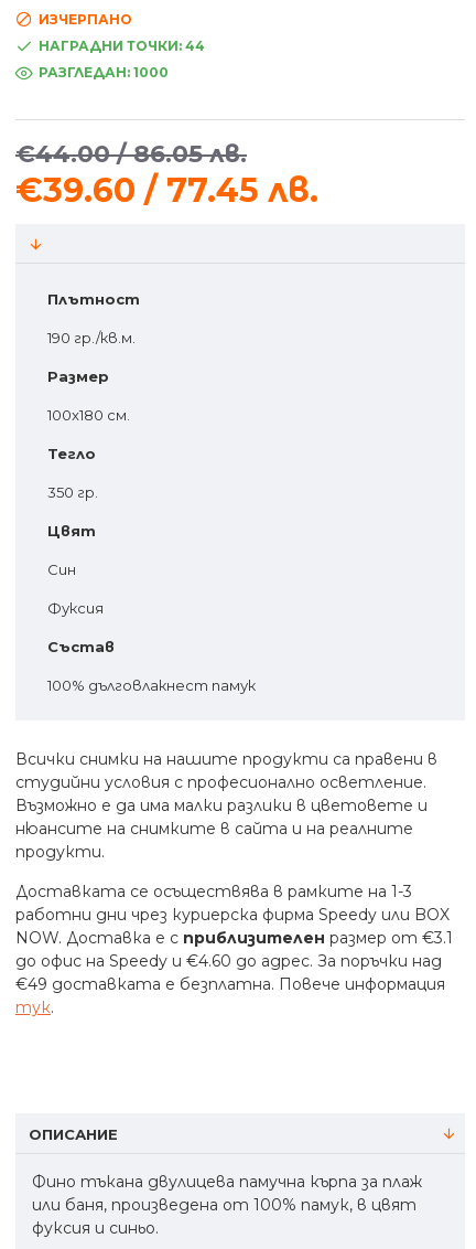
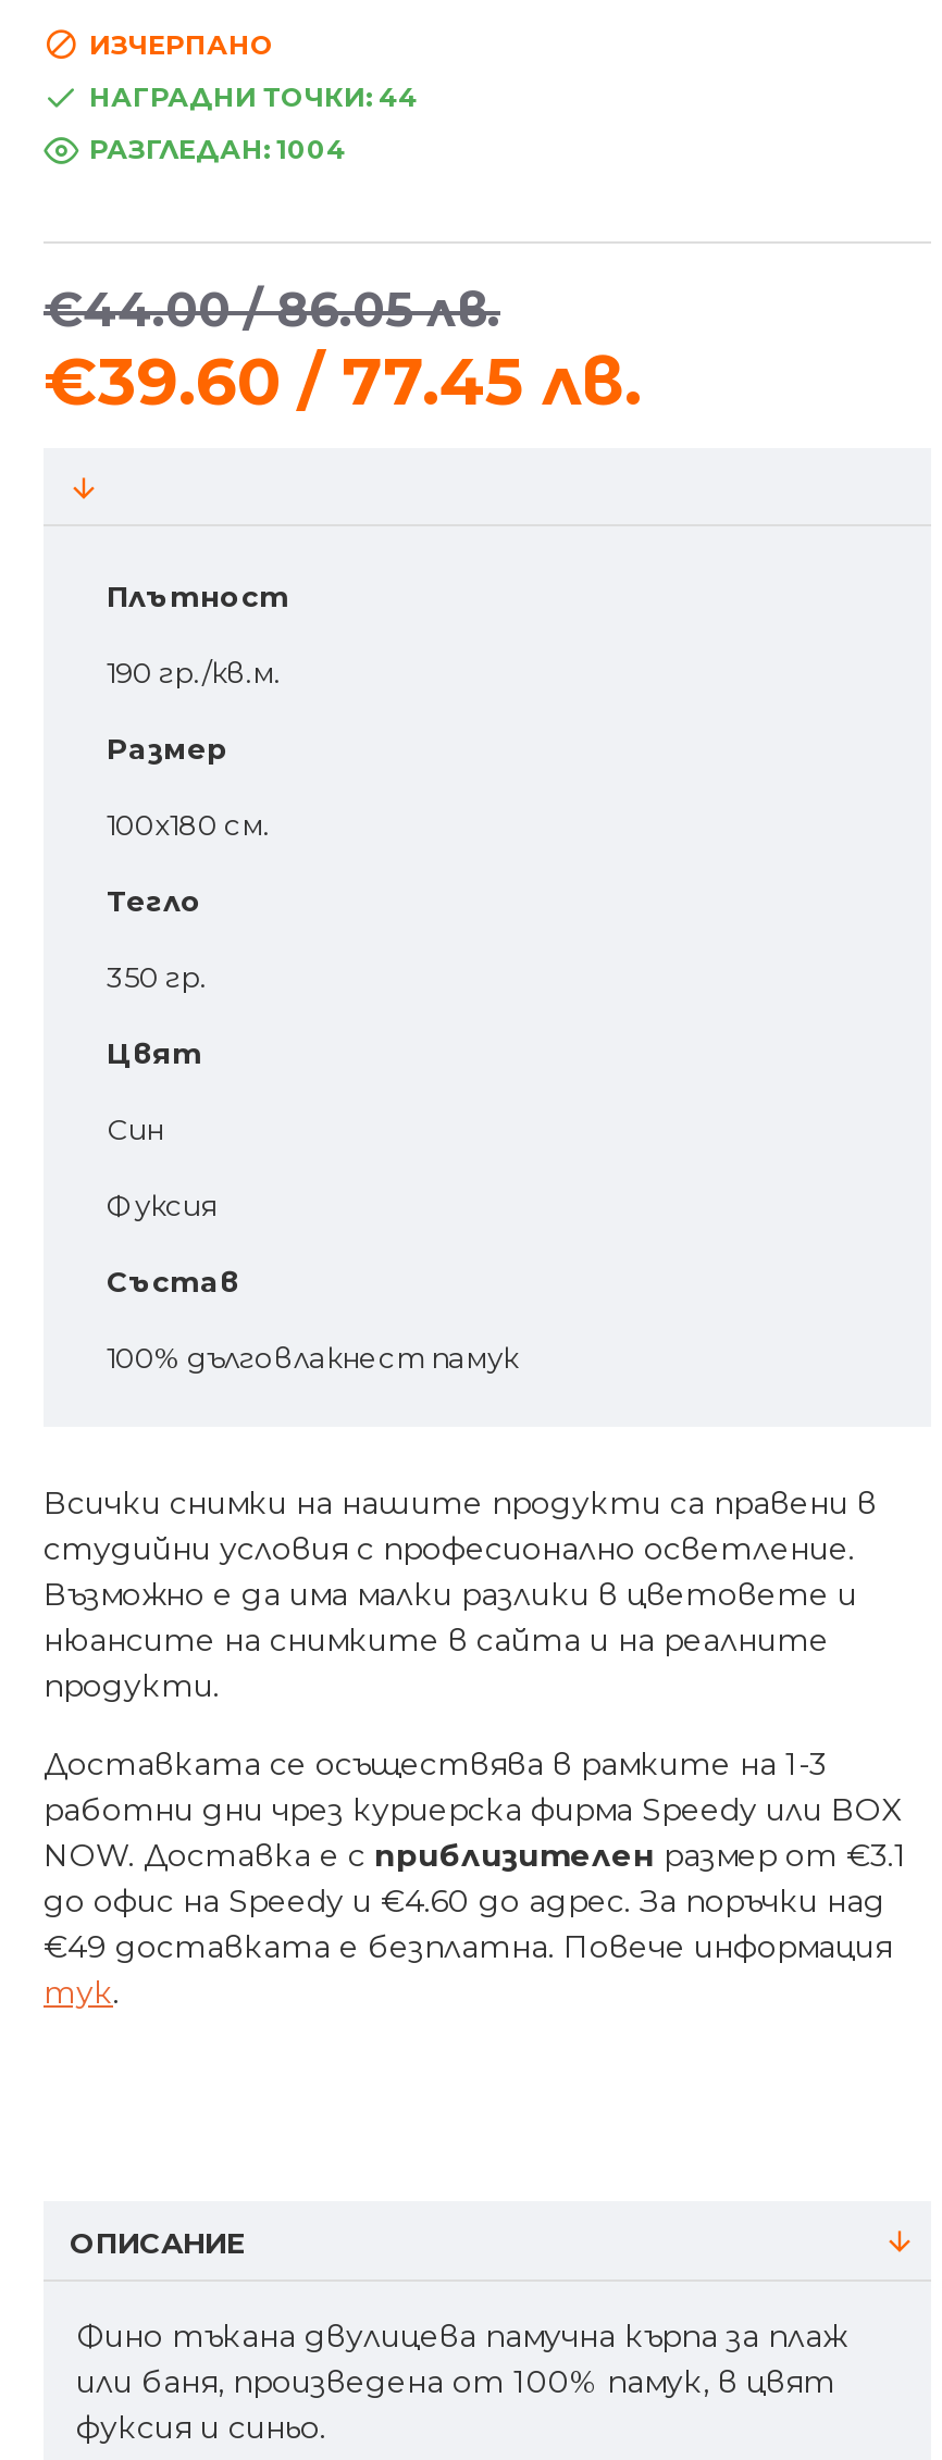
[39,64,169,80] РАЗГЛЕДАН: 1000 -> [89,132,346,164] РАЗГЛЕДАН: 1004

